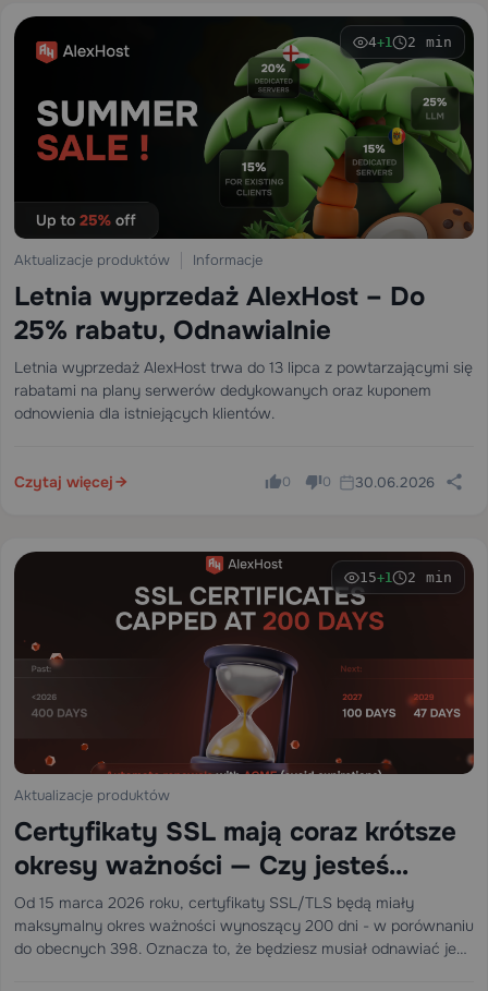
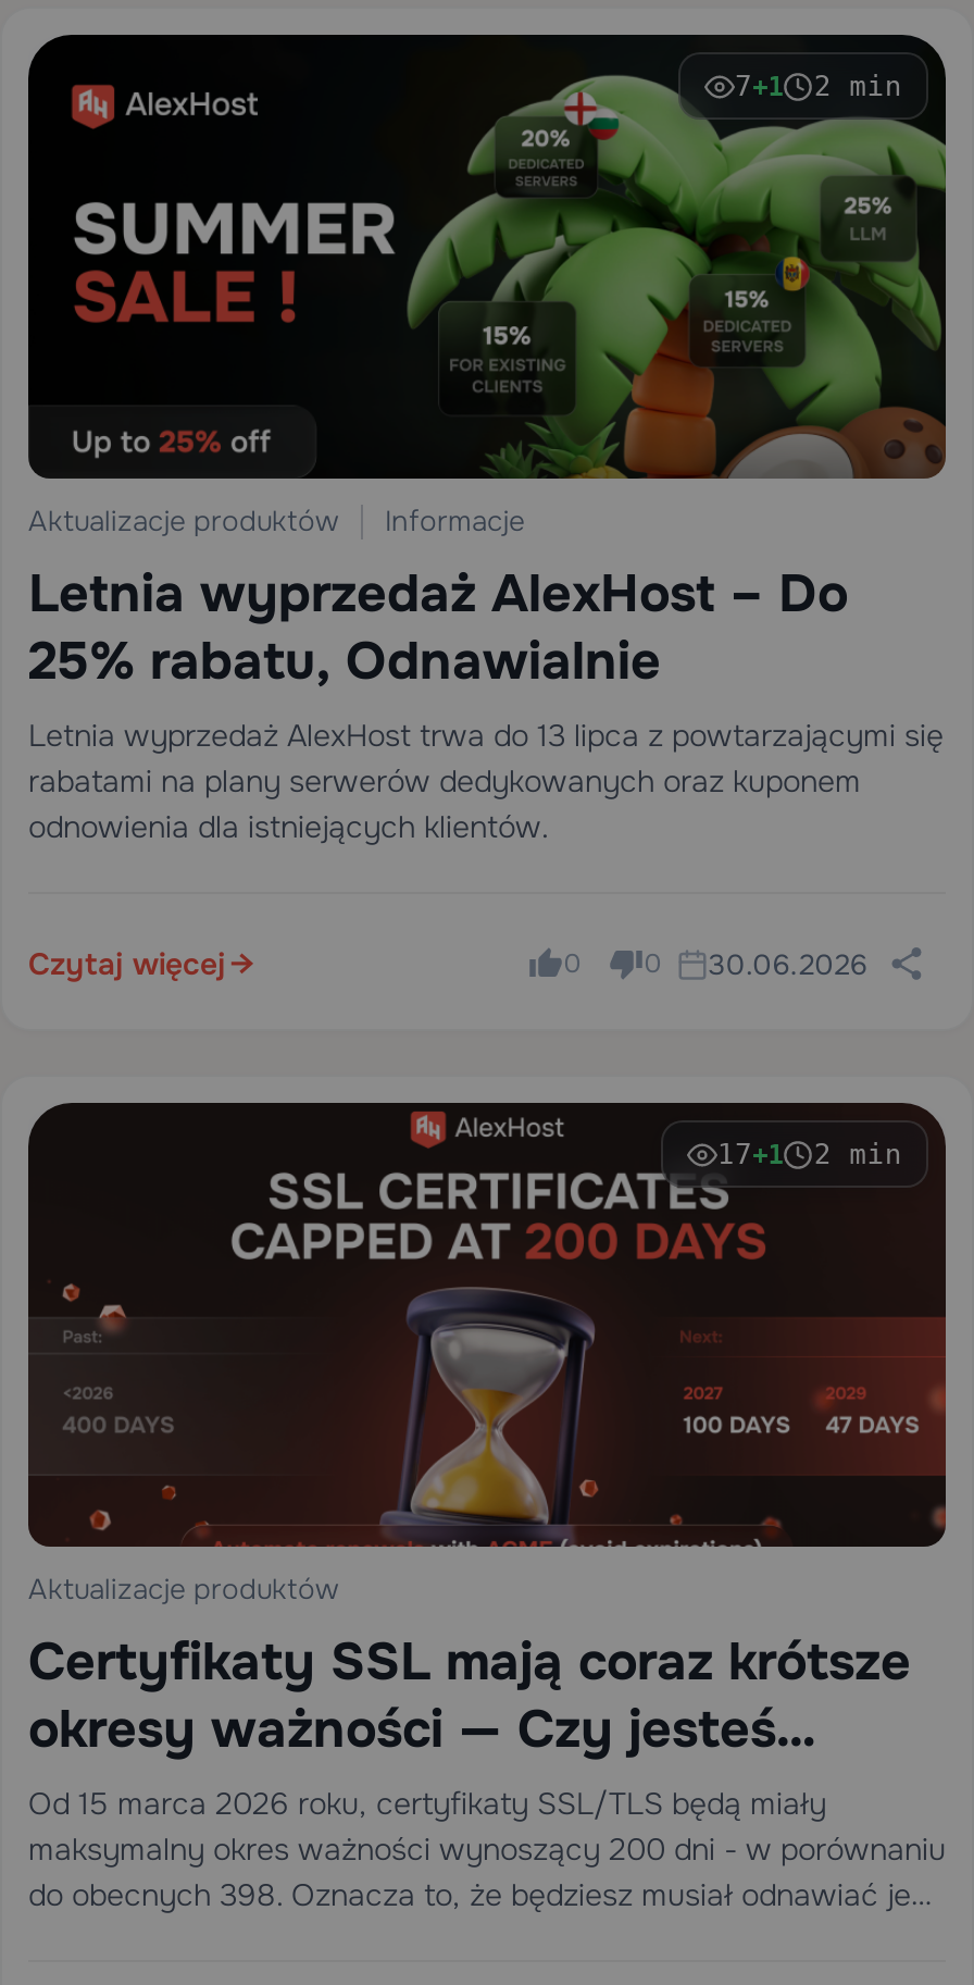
[368,34,452,50] 4+1 2 min -> [735,70,902,102] 7+1 2 min
[359,569,452,585] 15+1 2 min -> [717,1138,902,1170] 17+1 2 min

